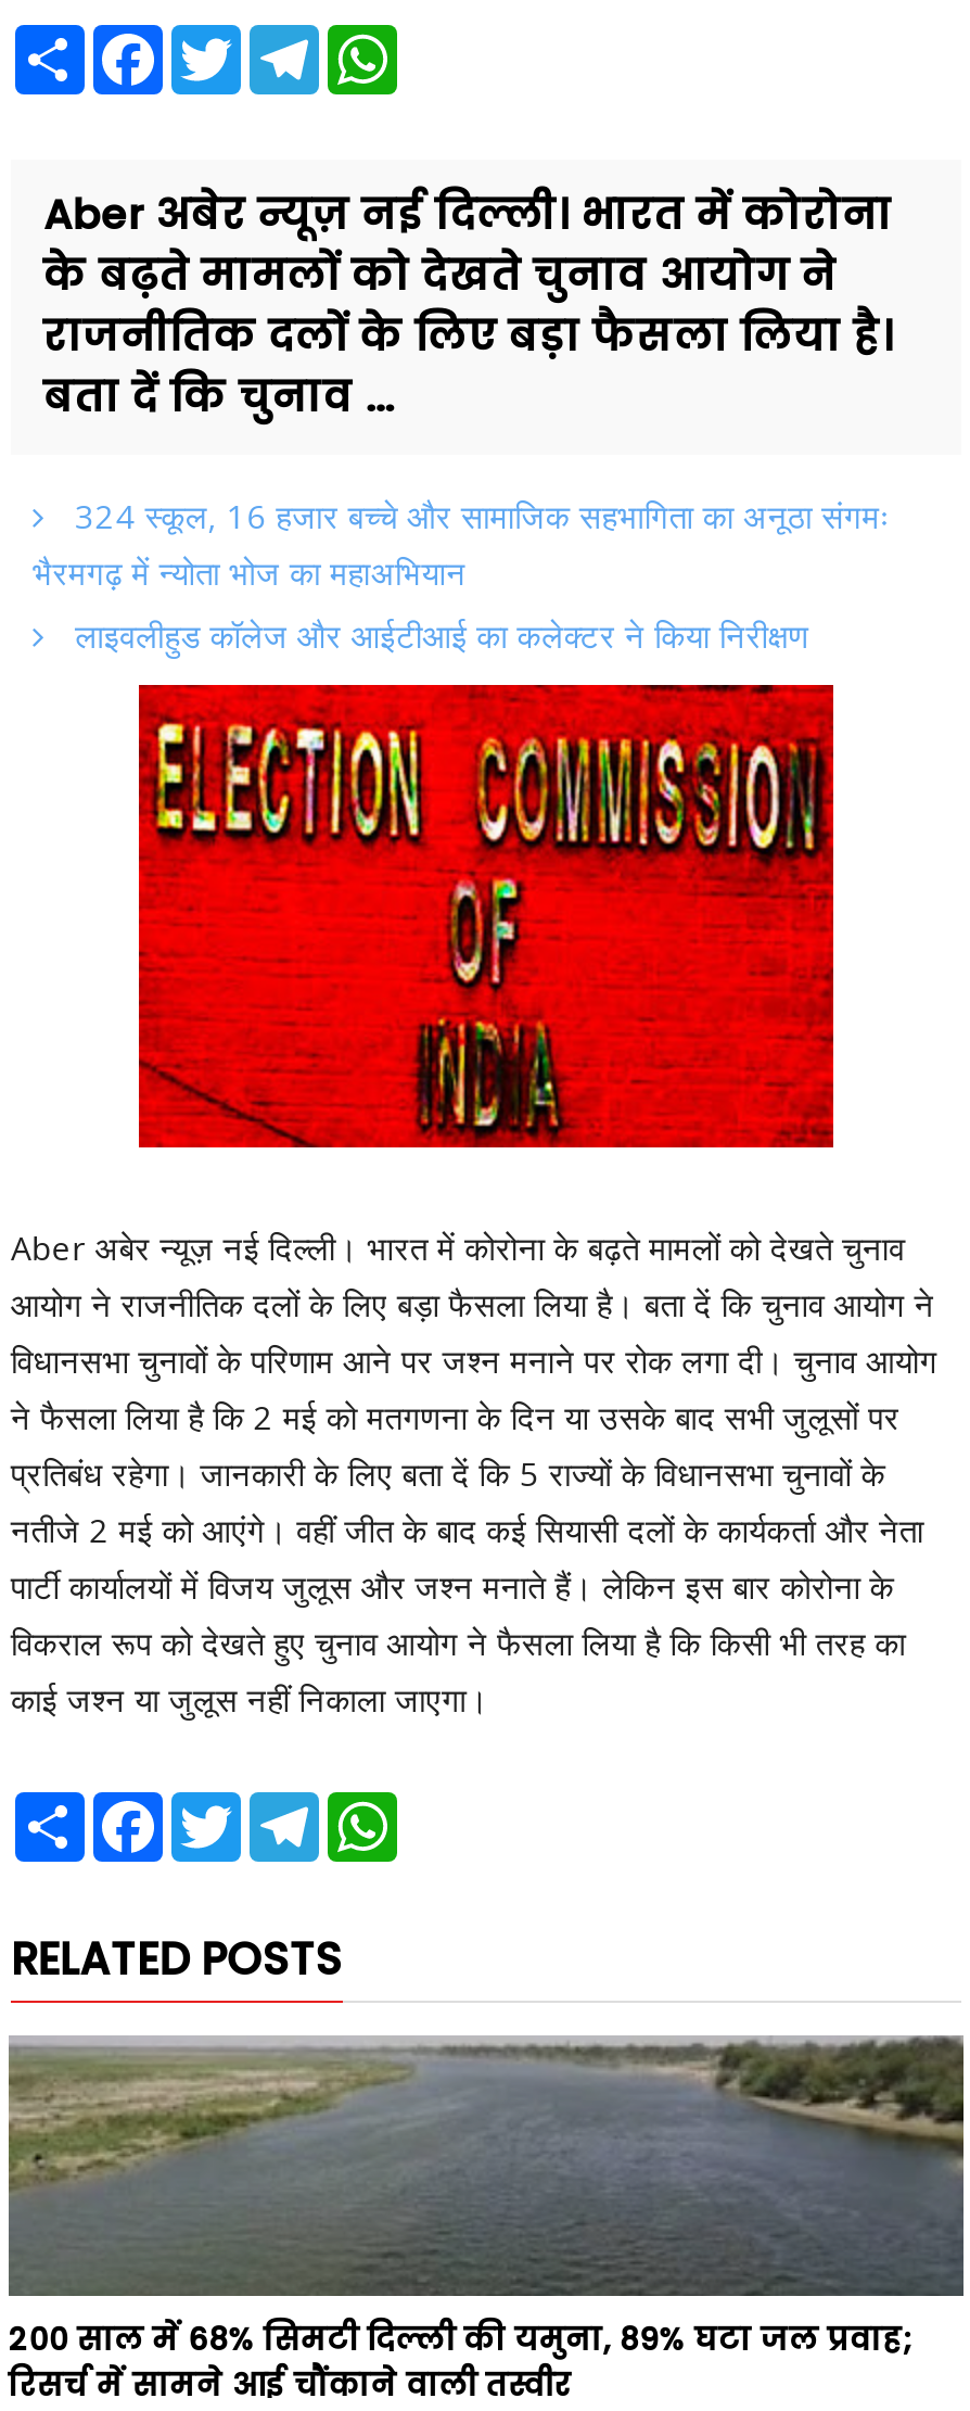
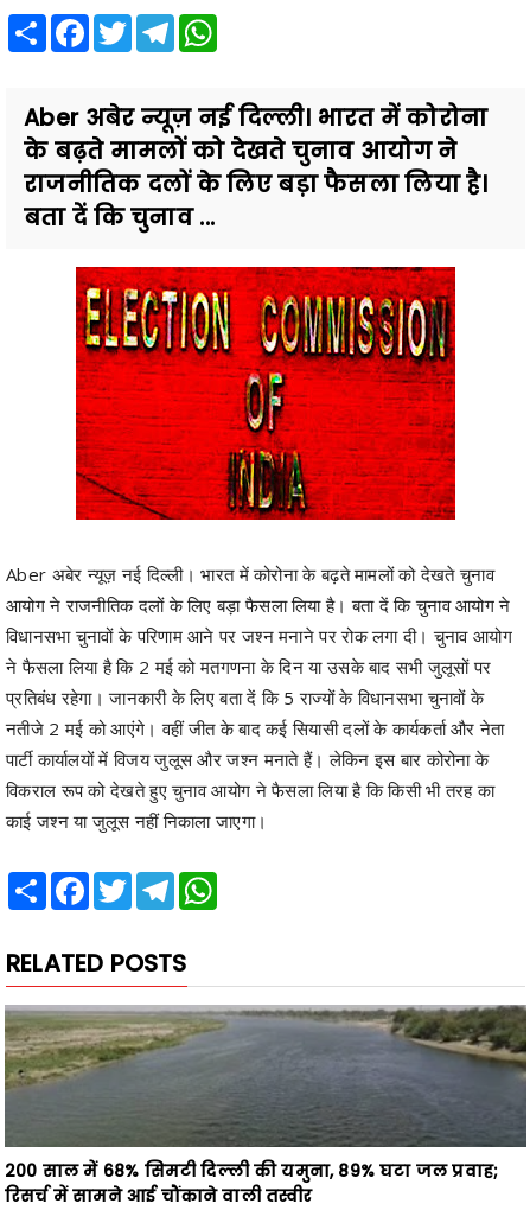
[33,493,891,656] 324 स्कूल, 16 हजार बच्चे और सामाजिक सहभागिता का अनूठा संगमः | भैरमगढ़ में न्योता भोज का महाअभियान | लाइवलीहुड कॉलेज और आईटीआई का कलेक्टर ने किया निरीक्षण -> none

